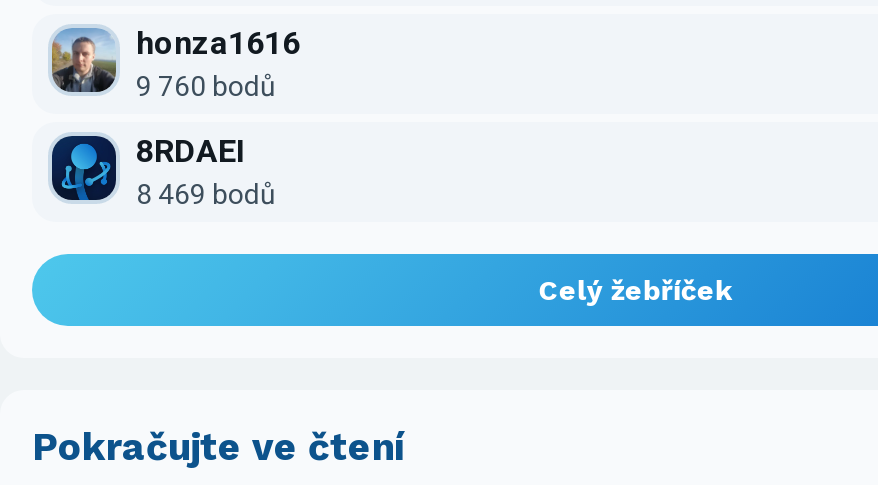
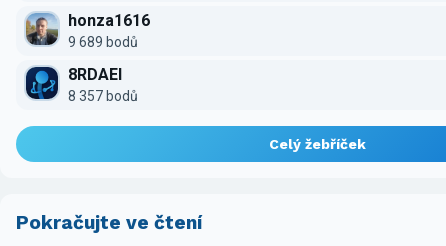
[136,69,276,101] 9 760 bodů -> [68,34,138,50] 9 689 bodů
[136,177,276,209] 8 469 bodů -> [68,88,138,104] 8 357 bodů

